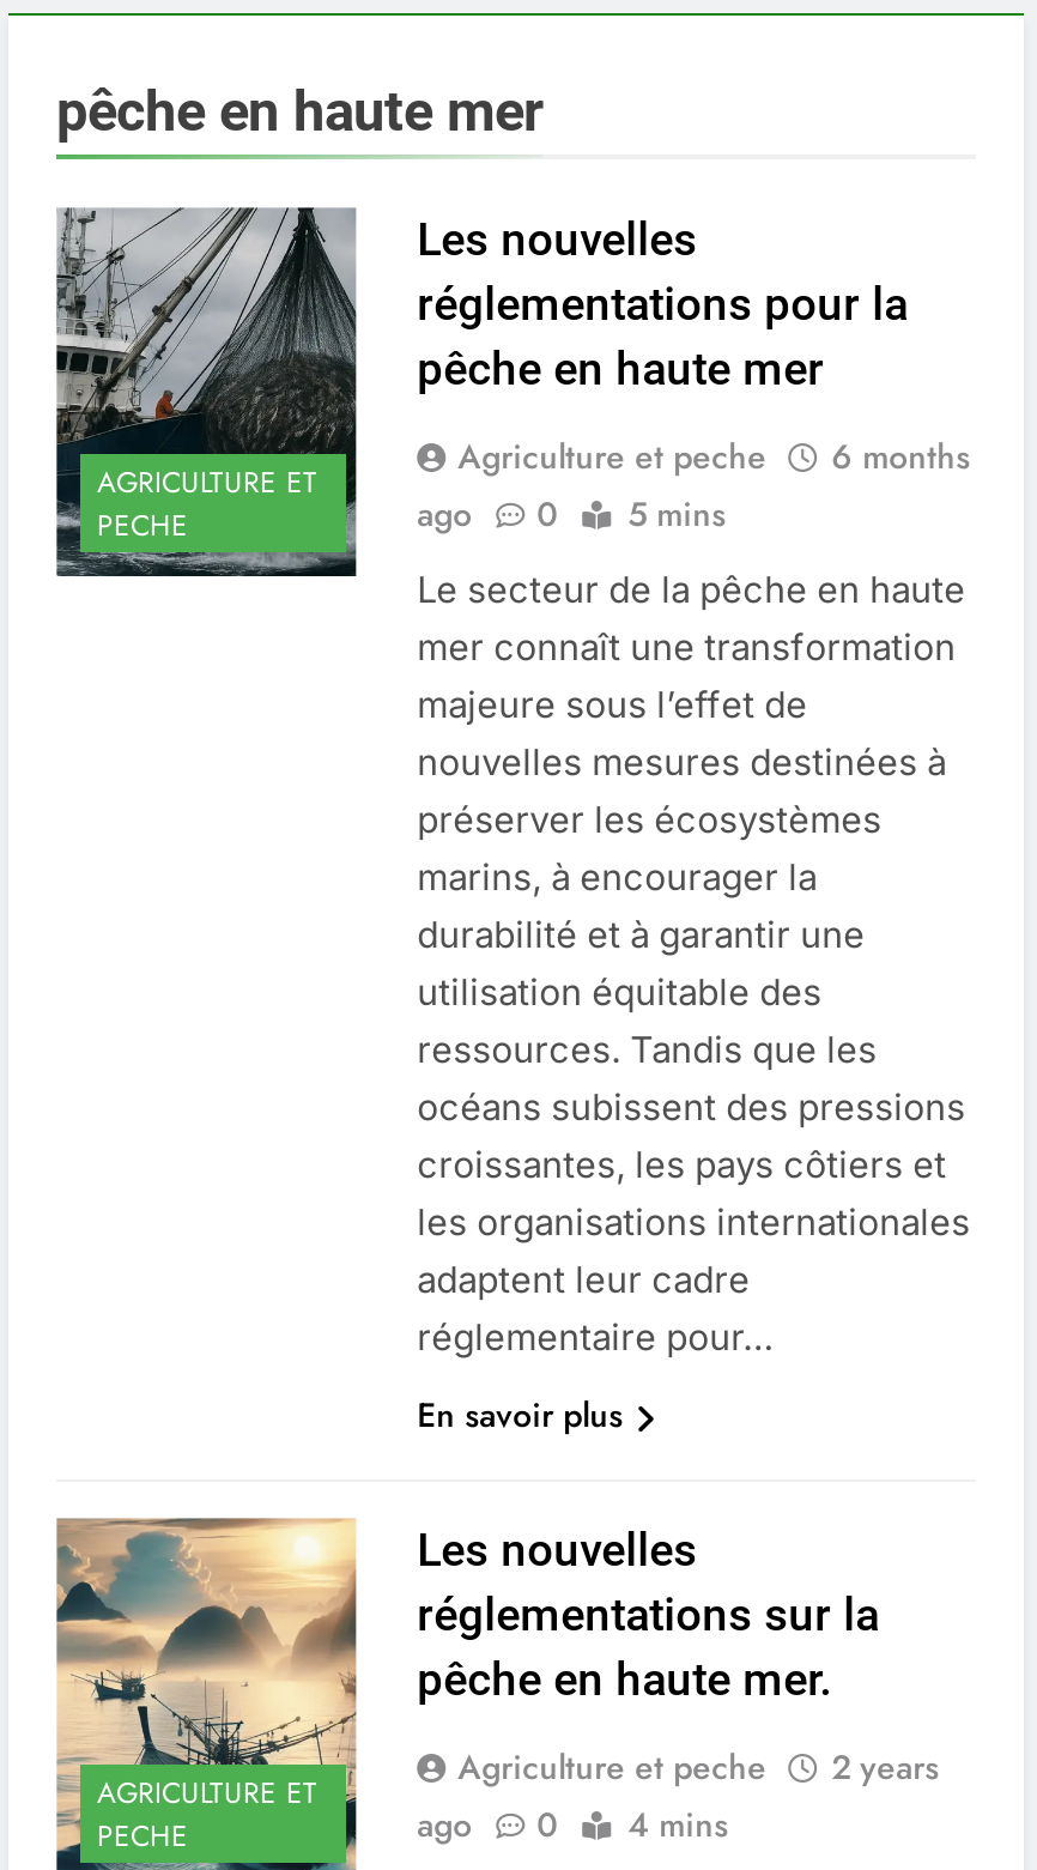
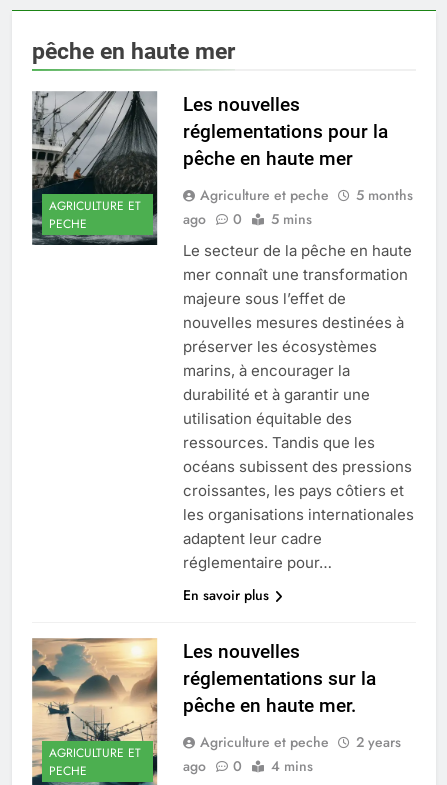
[458,433,970,481] Agriculture et peche 6 months -> [200,185,413,205] Agriculture et peche 5 months

